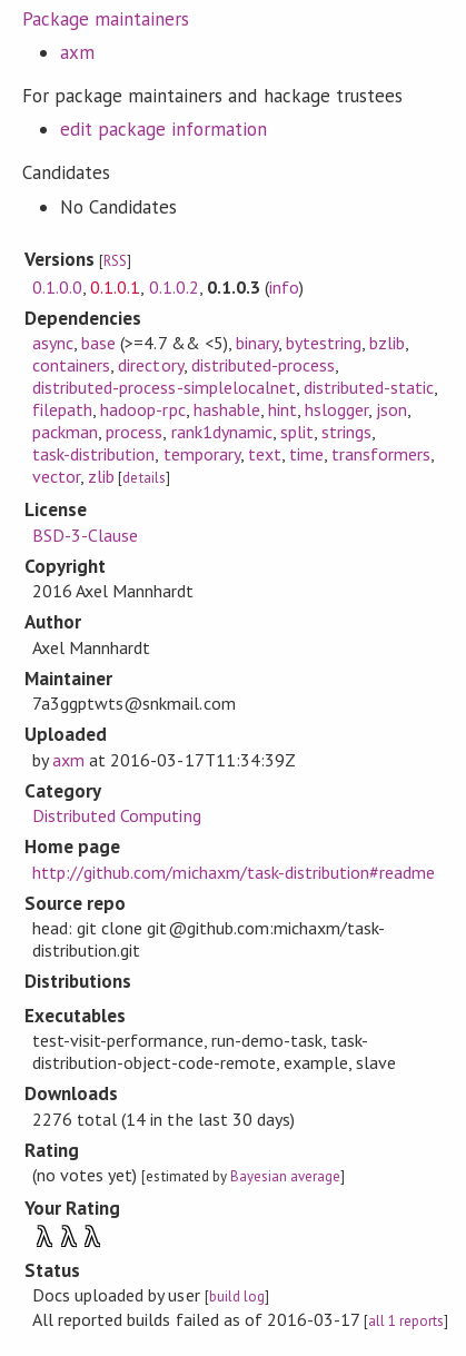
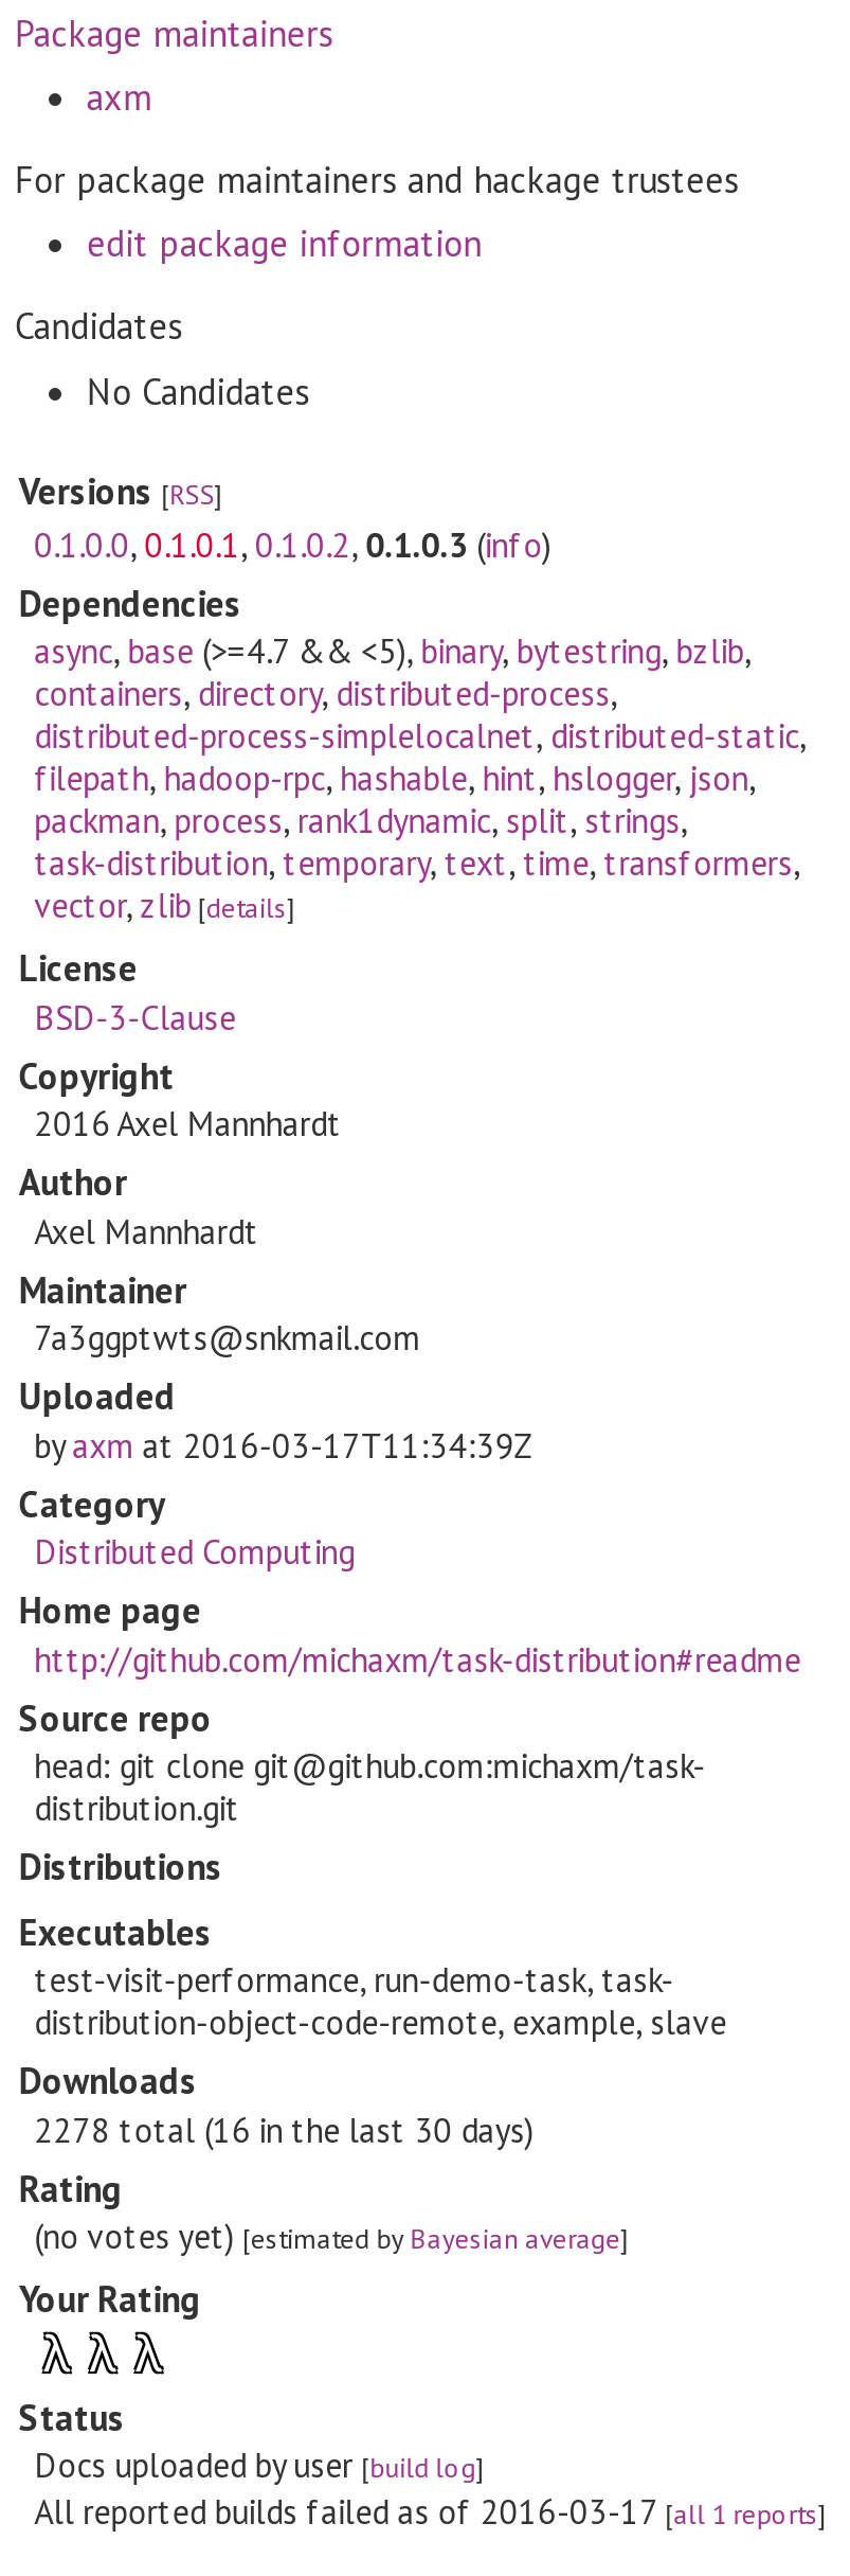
[32,1108,295,1130] 2276 total (14 in the last 30 days) -> [34,2108,533,2151] 2278 total (16 in the last 30 days)

